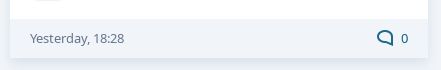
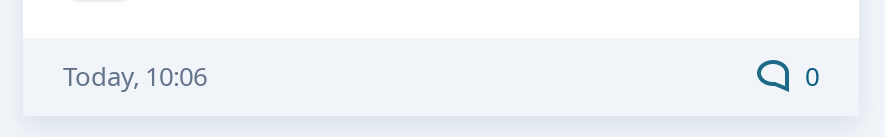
[30,29,124,47] Yesterday, 18:28 -> [63,58,207,94] Today, 10:06

